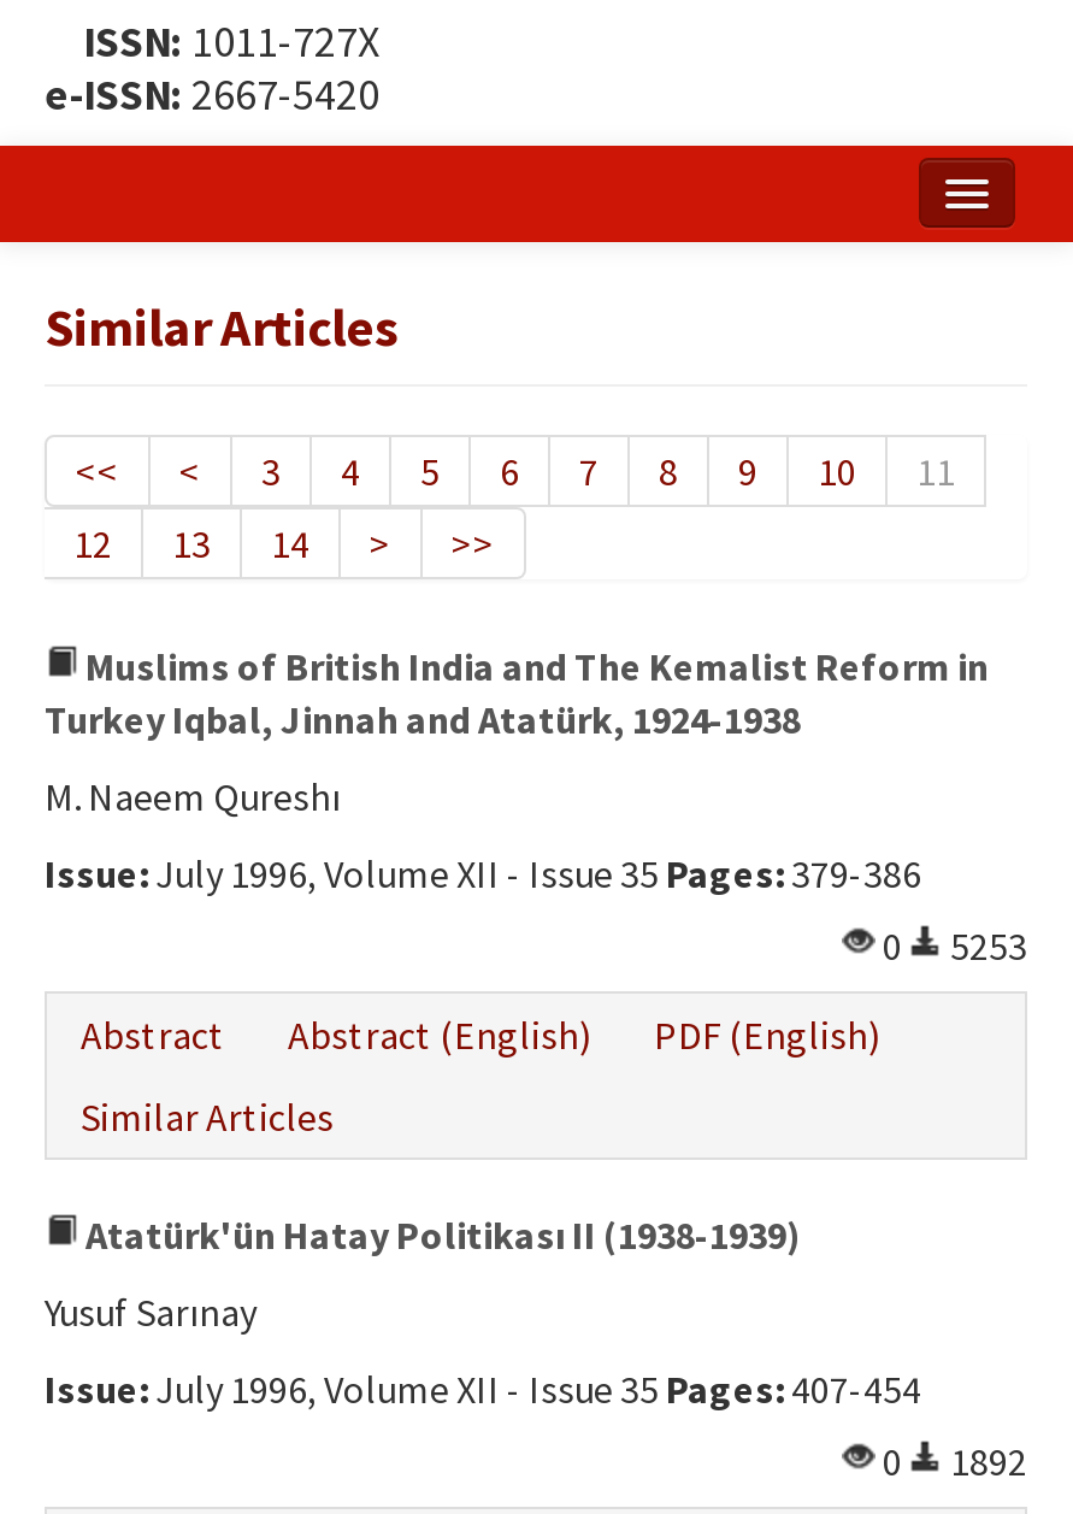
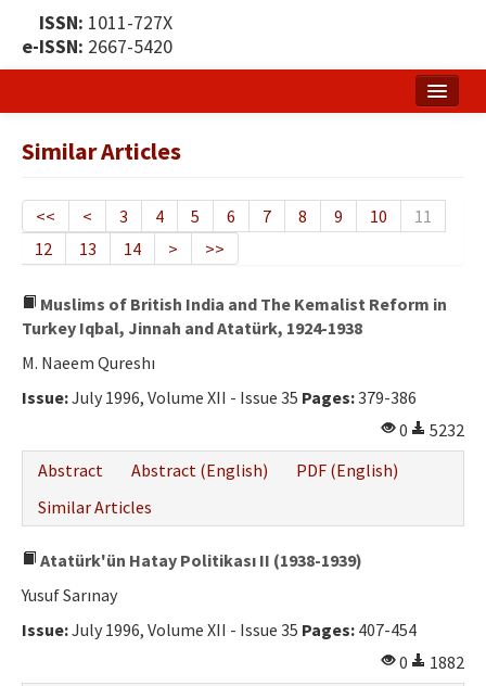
[876,922,1027,970] 0 5253 -> [396,419,464,441] 0 5232
[876,1438,1027,1486] 0 1892 -> [396,652,464,673] 0 1882

